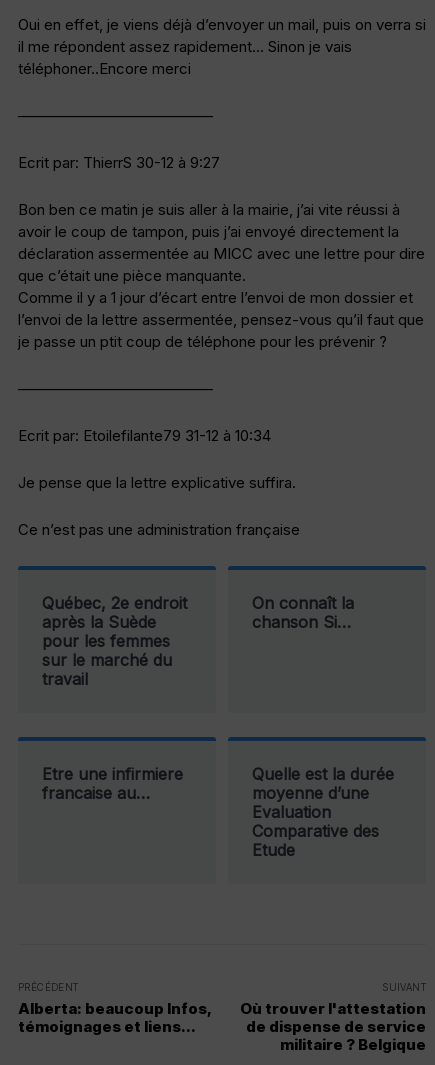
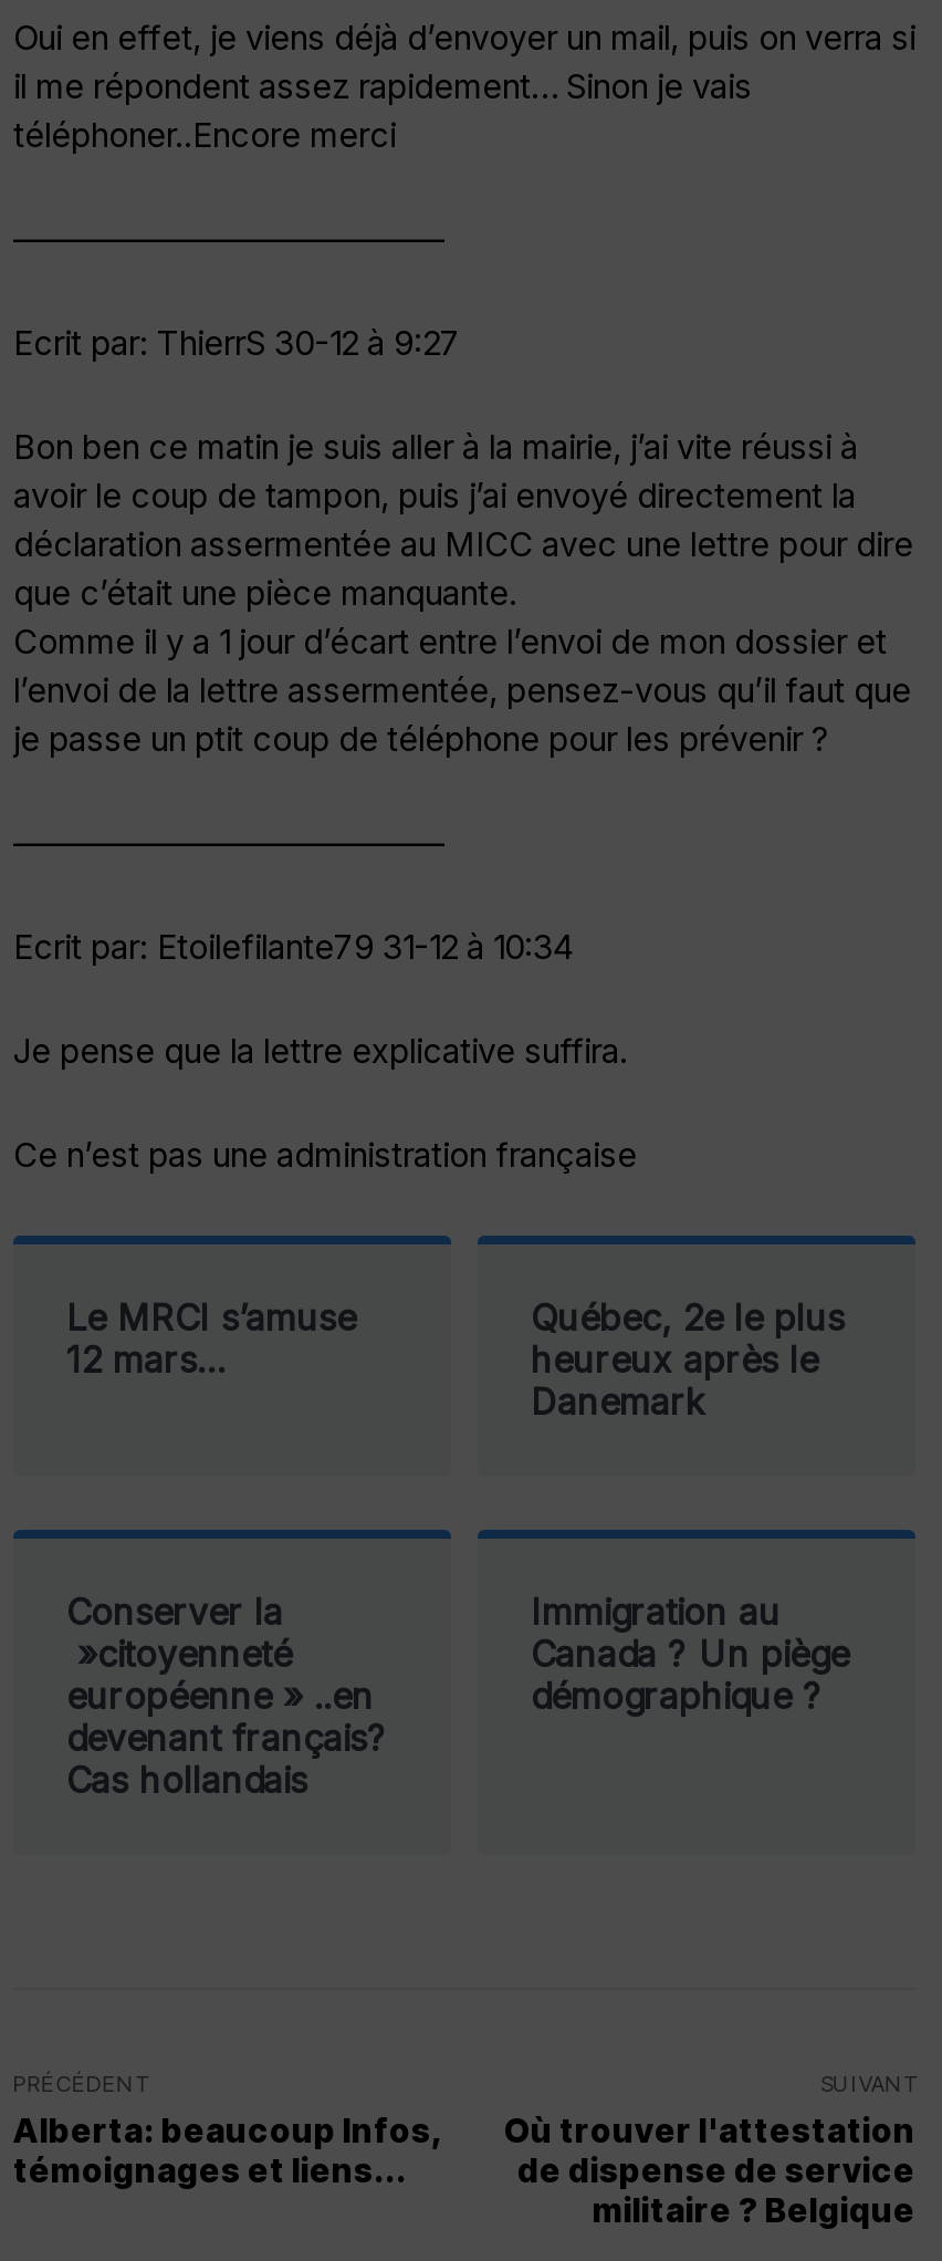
[42,593,187,689] Québec, 2e endroit | après la Suède | pour les femmes | sur le marché du | travail -> [66,1296,356,1382] Le MRCI s’amuse | 12 mars…
[252,593,354,632] On connaît la | chanson Si… -> [531,1296,845,1424] Québec, 2e le plus | heureux après le | Danemark
[42,764,183,803] Etre une infirmiere | francaise au… -> [66,1590,387,1802] Conserver la | »citoyenneté | européenne » ..en | devenant français? | Cas hollandais
[252,764,394,860] Quelle est la durée | moyenne d’une | Evaluation | Comparative des | Etude -> [531,1590,849,1718] Immigration au | Canada ? Un piège | démographique ?

